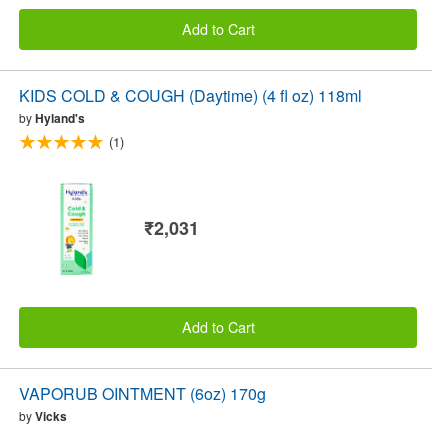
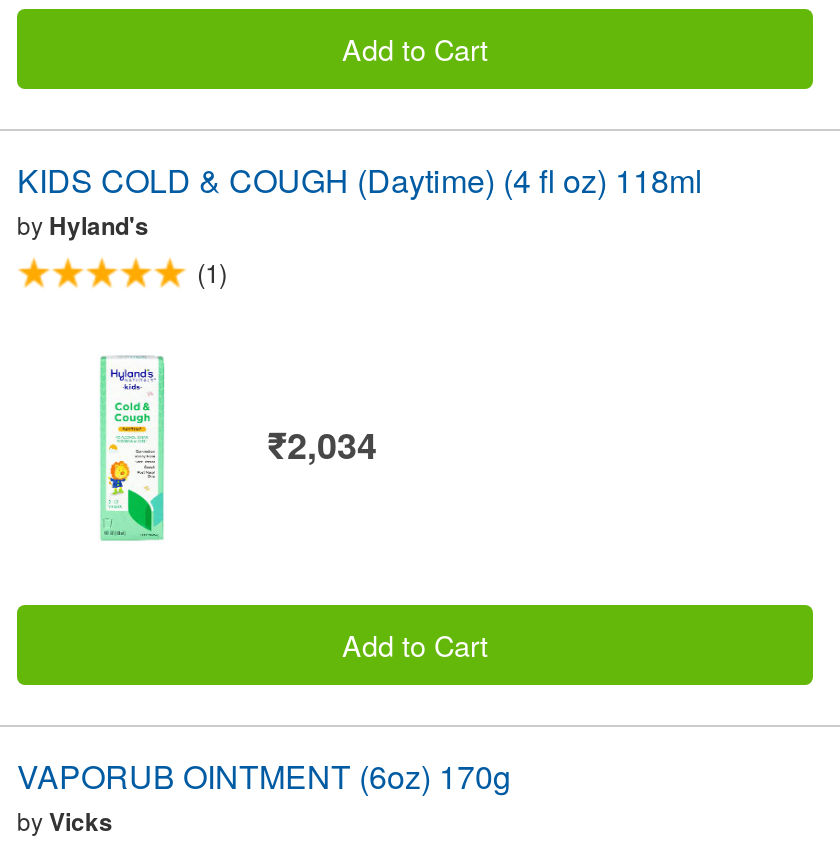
[144,215,199,241] ₹2,031 -> [267,420,377,472] ₹2,034

